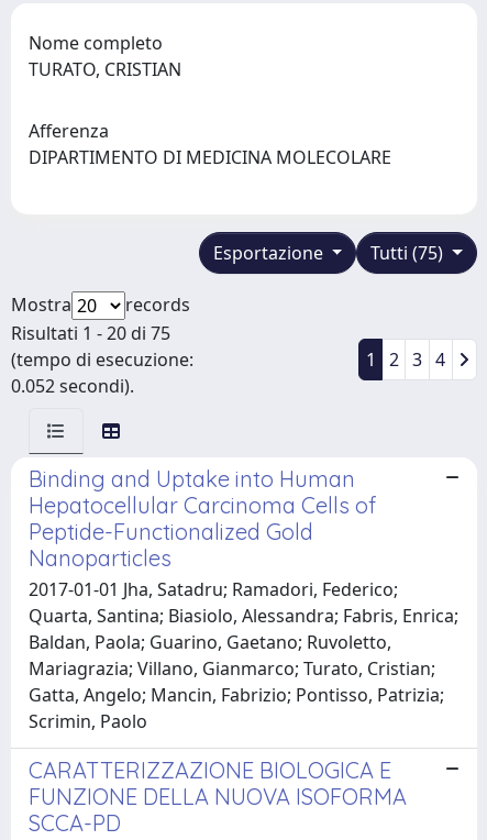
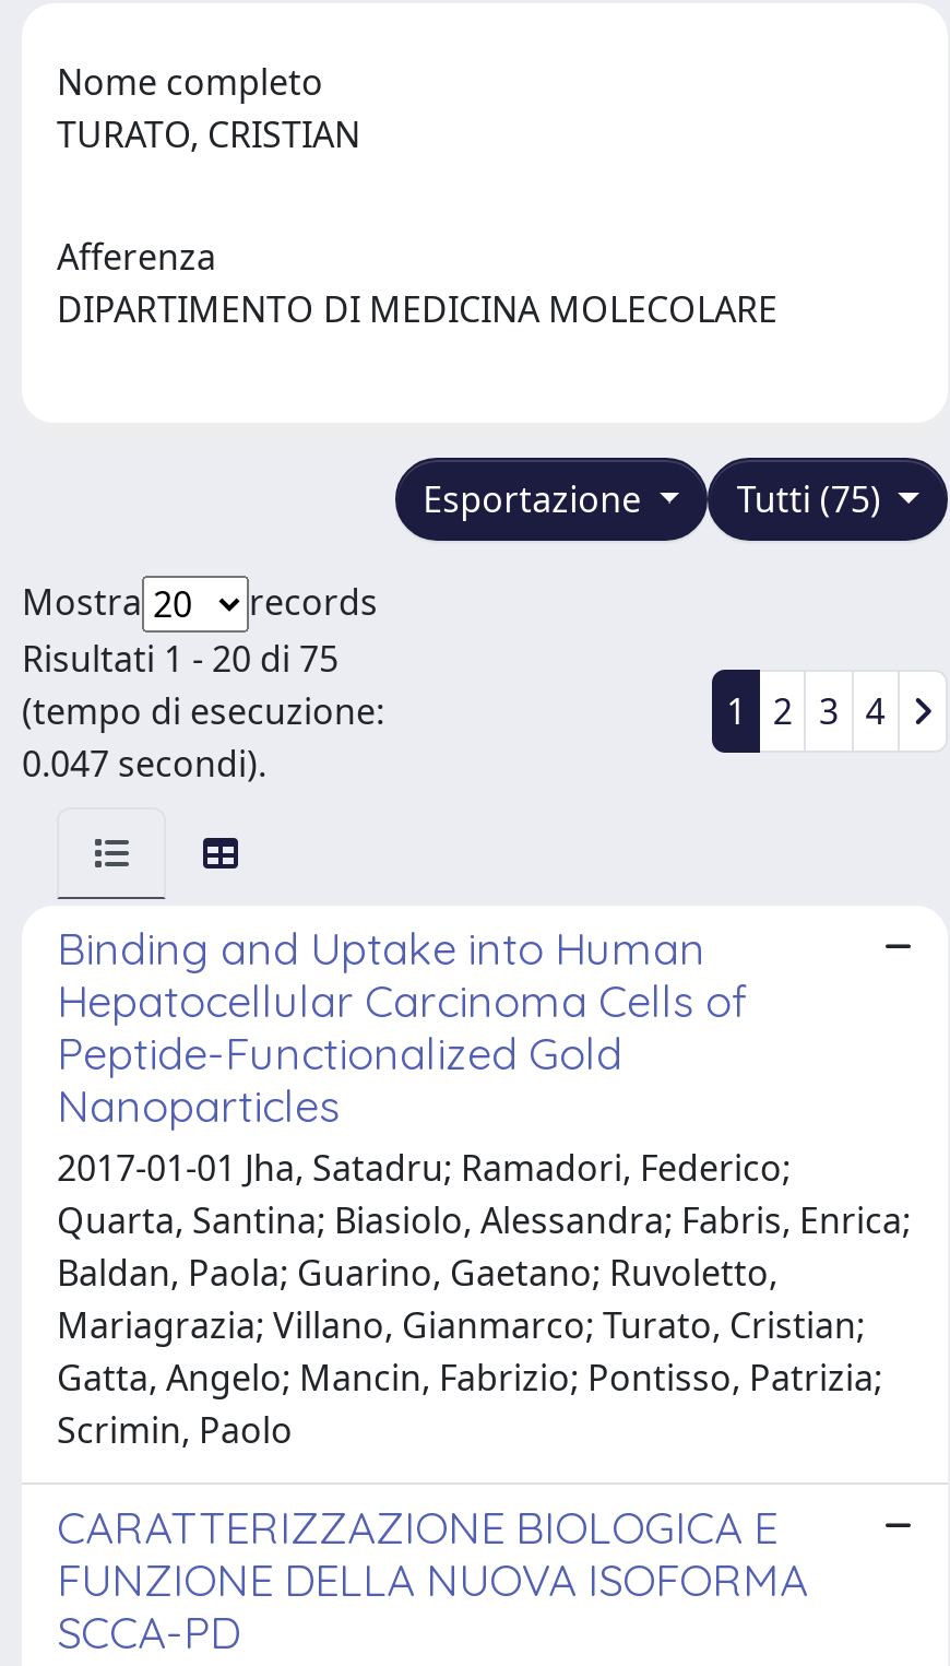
[11,374,134,398] 0.052 secondi). -> [22,739,266,787] 0.047 secondi).

